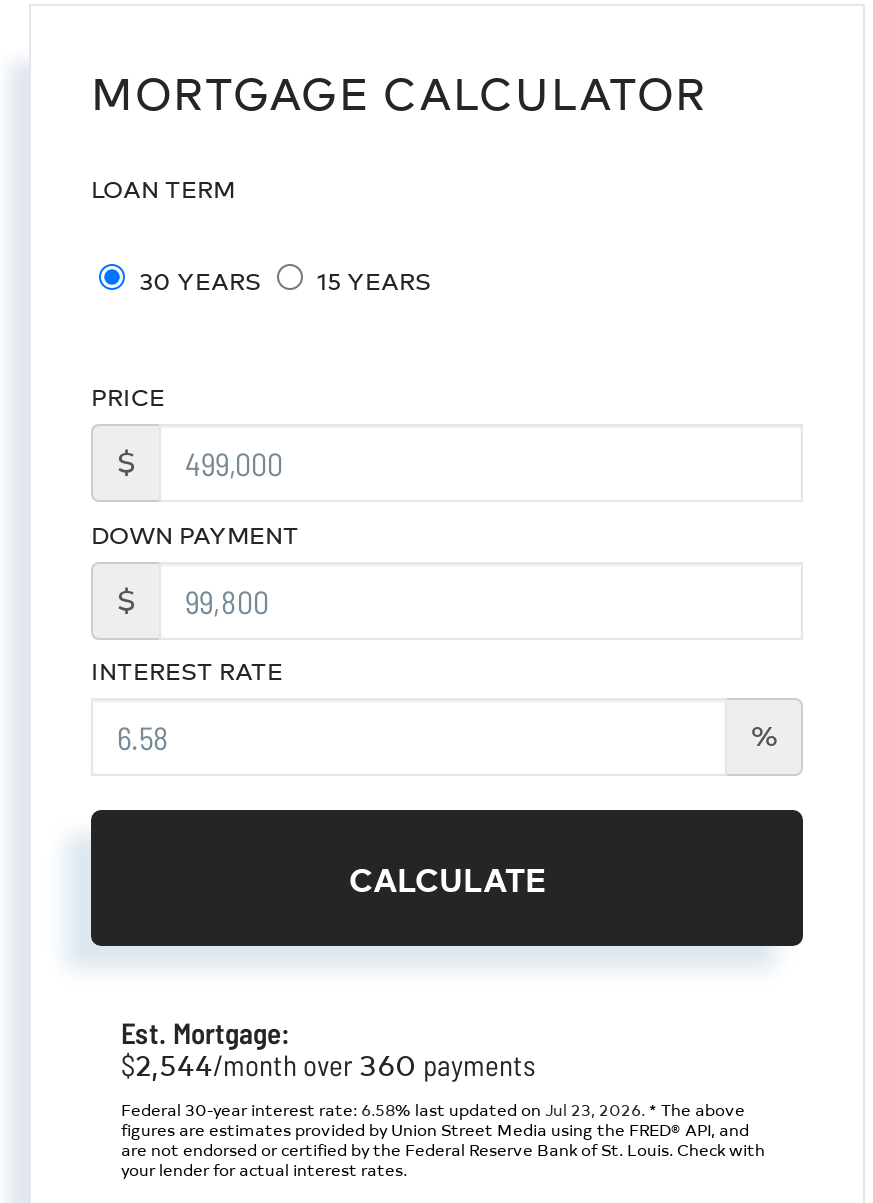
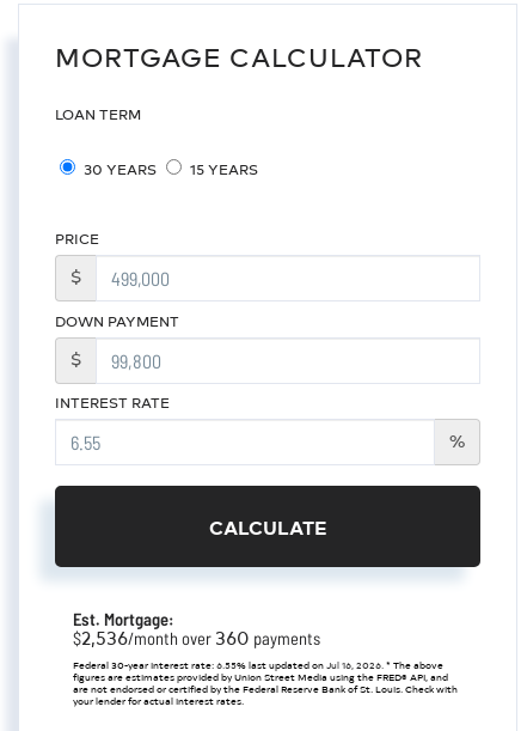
[121,1043,535,1083] $2,544/month over 360 payments -> [73,625,320,649] $2,536/month over 360 payments
[121,1097,745,1119] Federal 30-year interest rate: 6.58% last updated on Jul 23, 2026. * The above -> [73,658,443,671] Federal 30-year interest rate: 6.55% last updated on Jul 16, 2026. * The above

